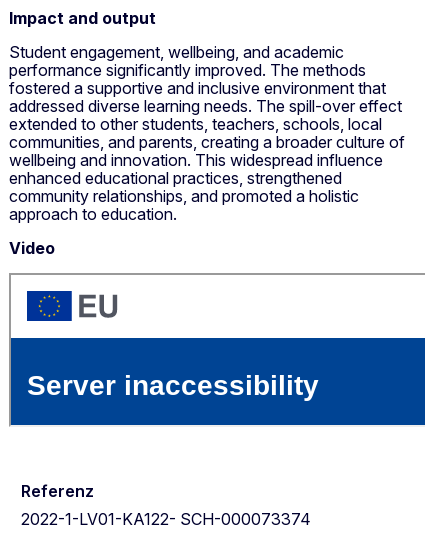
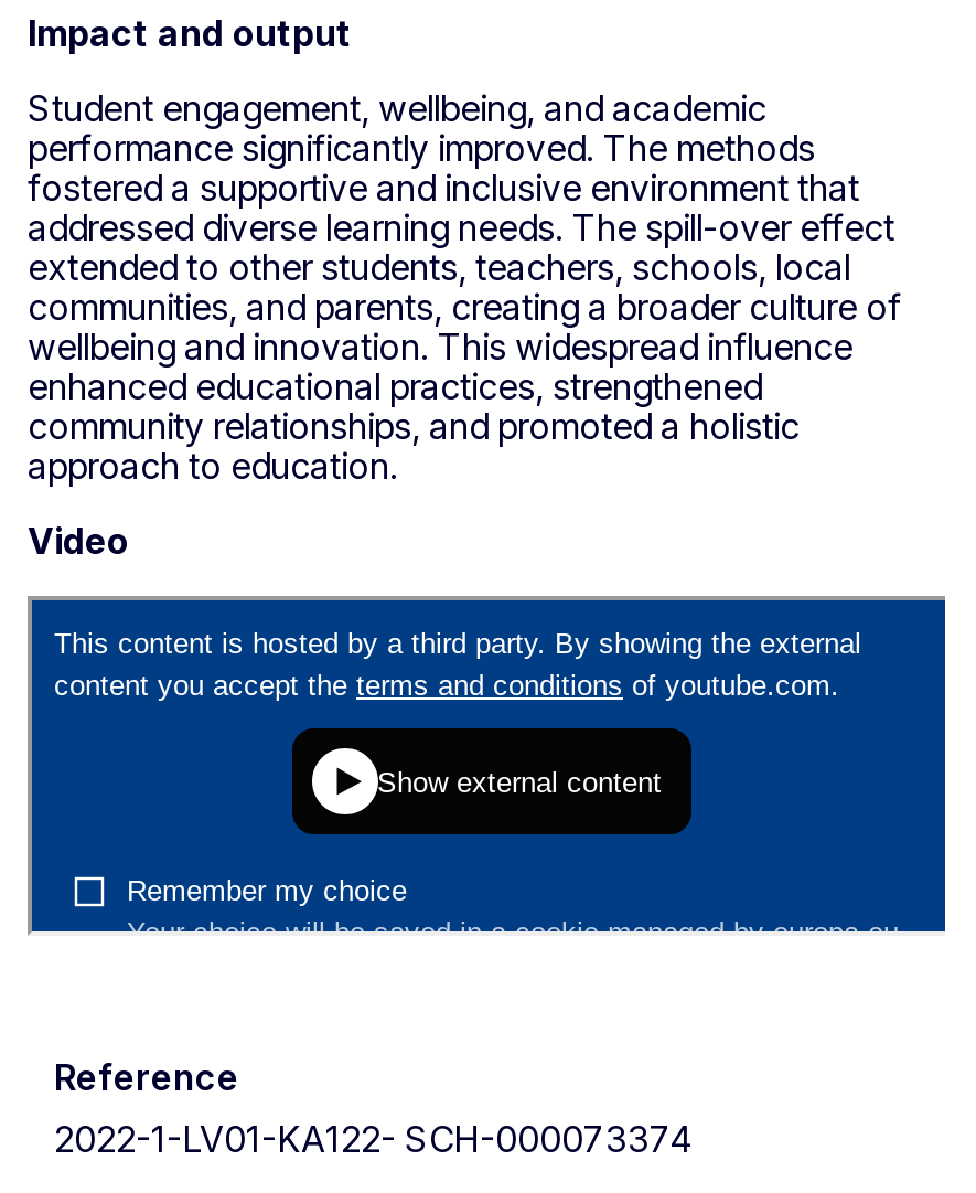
[11,275,425,414] [image] -> [30,598,947,934] [image]
[21,481,94,501] Referenz -> [54,1055,239,1099] Reference

